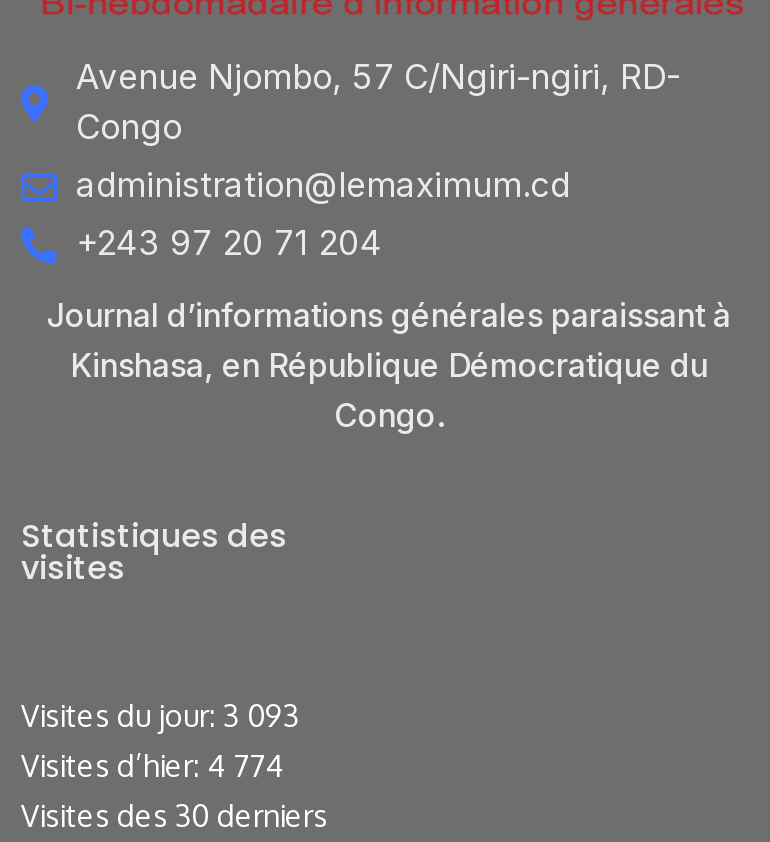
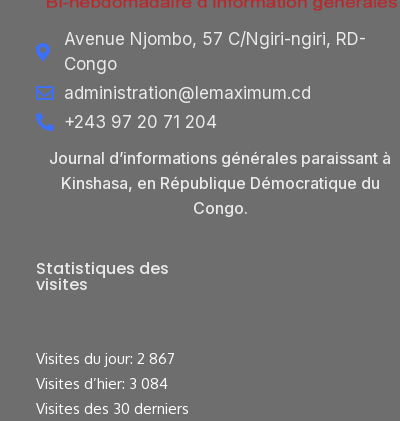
[21,697,299,735] Visites du jour: 3 093 -> [36,349,175,368] Visites du jour: 2 867
[21,747,283,785] Visites d’hier: 4 774 -> [36,374,168,393] Visites d’hier: 3 084

